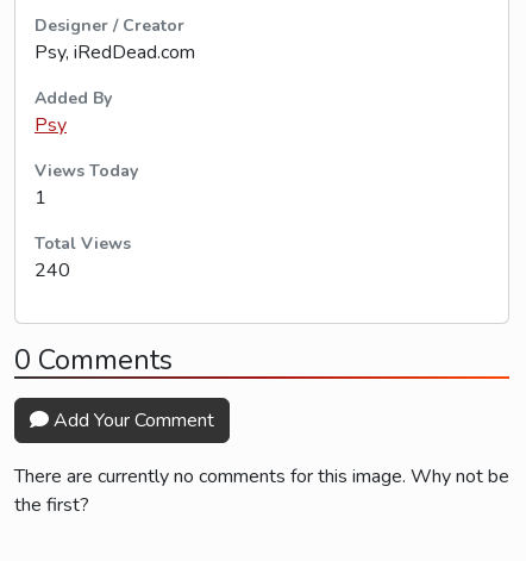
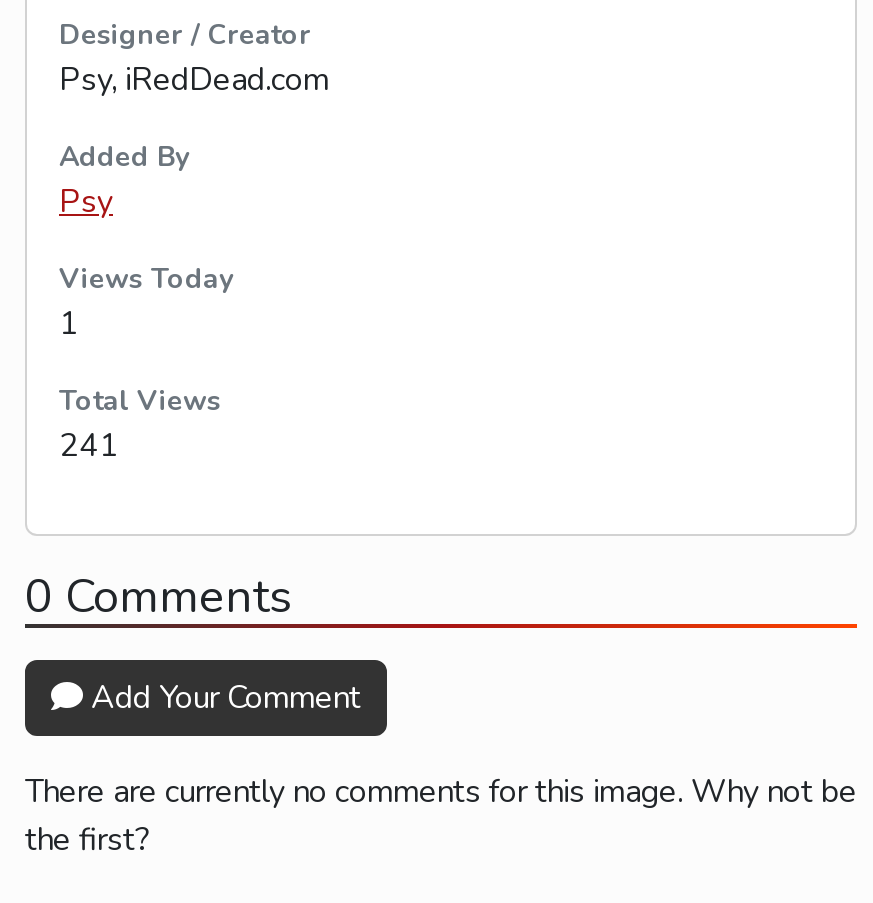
[35,257,70,283] 240 -> [59,424,119,468] 241

